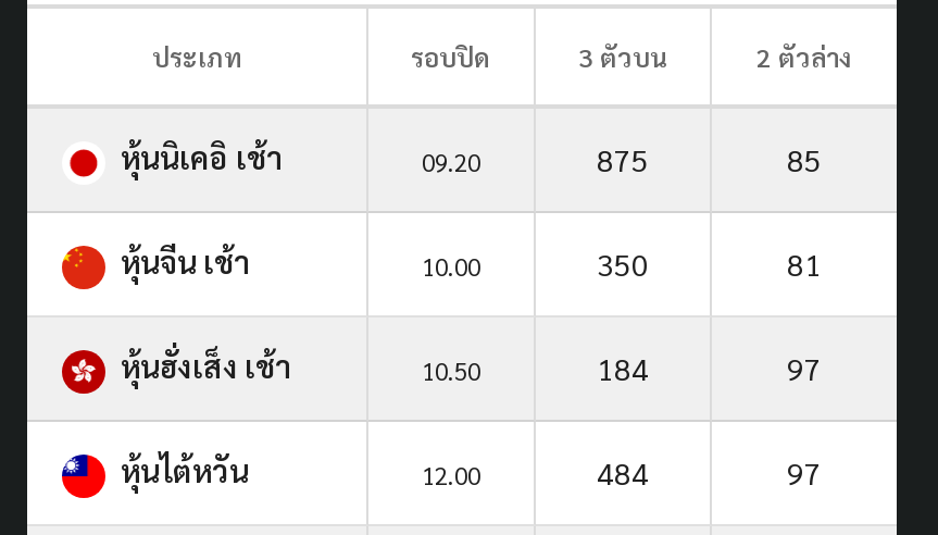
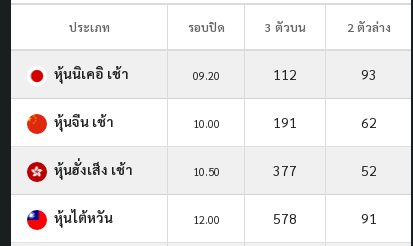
[597,139,649,178] 875 -> [273,65,297,83] 112
[787,139,822,178] 85 -> [360,65,376,83] 93
[597,243,649,282] 350 -> [273,113,297,131] 191
[787,243,822,282] 81 -> [360,113,376,131] 62
[597,348,649,387] 184 -> [273,161,297,179] 377
[787,348,822,387] 97 -> [360,161,376,179] 52
[597,452,649,491] 484 -> [273,209,297,227] 578
[787,452,822,491] 97 -> [360,209,376,227] 91

